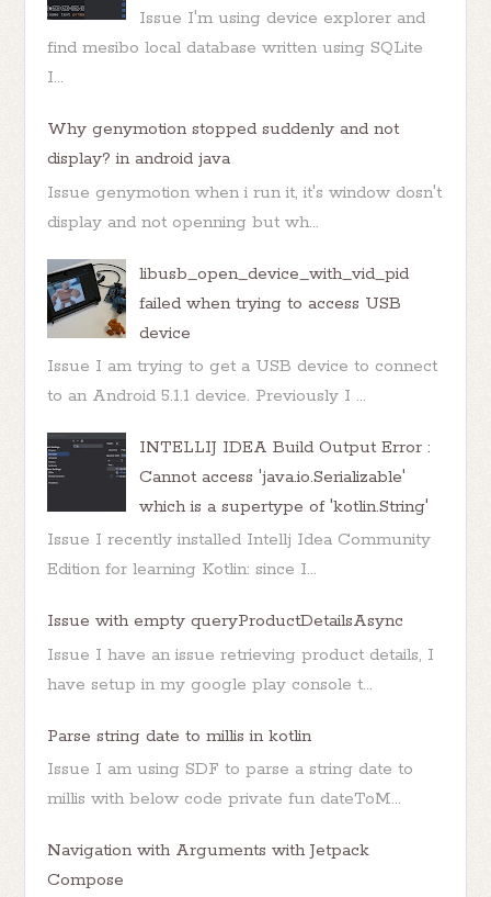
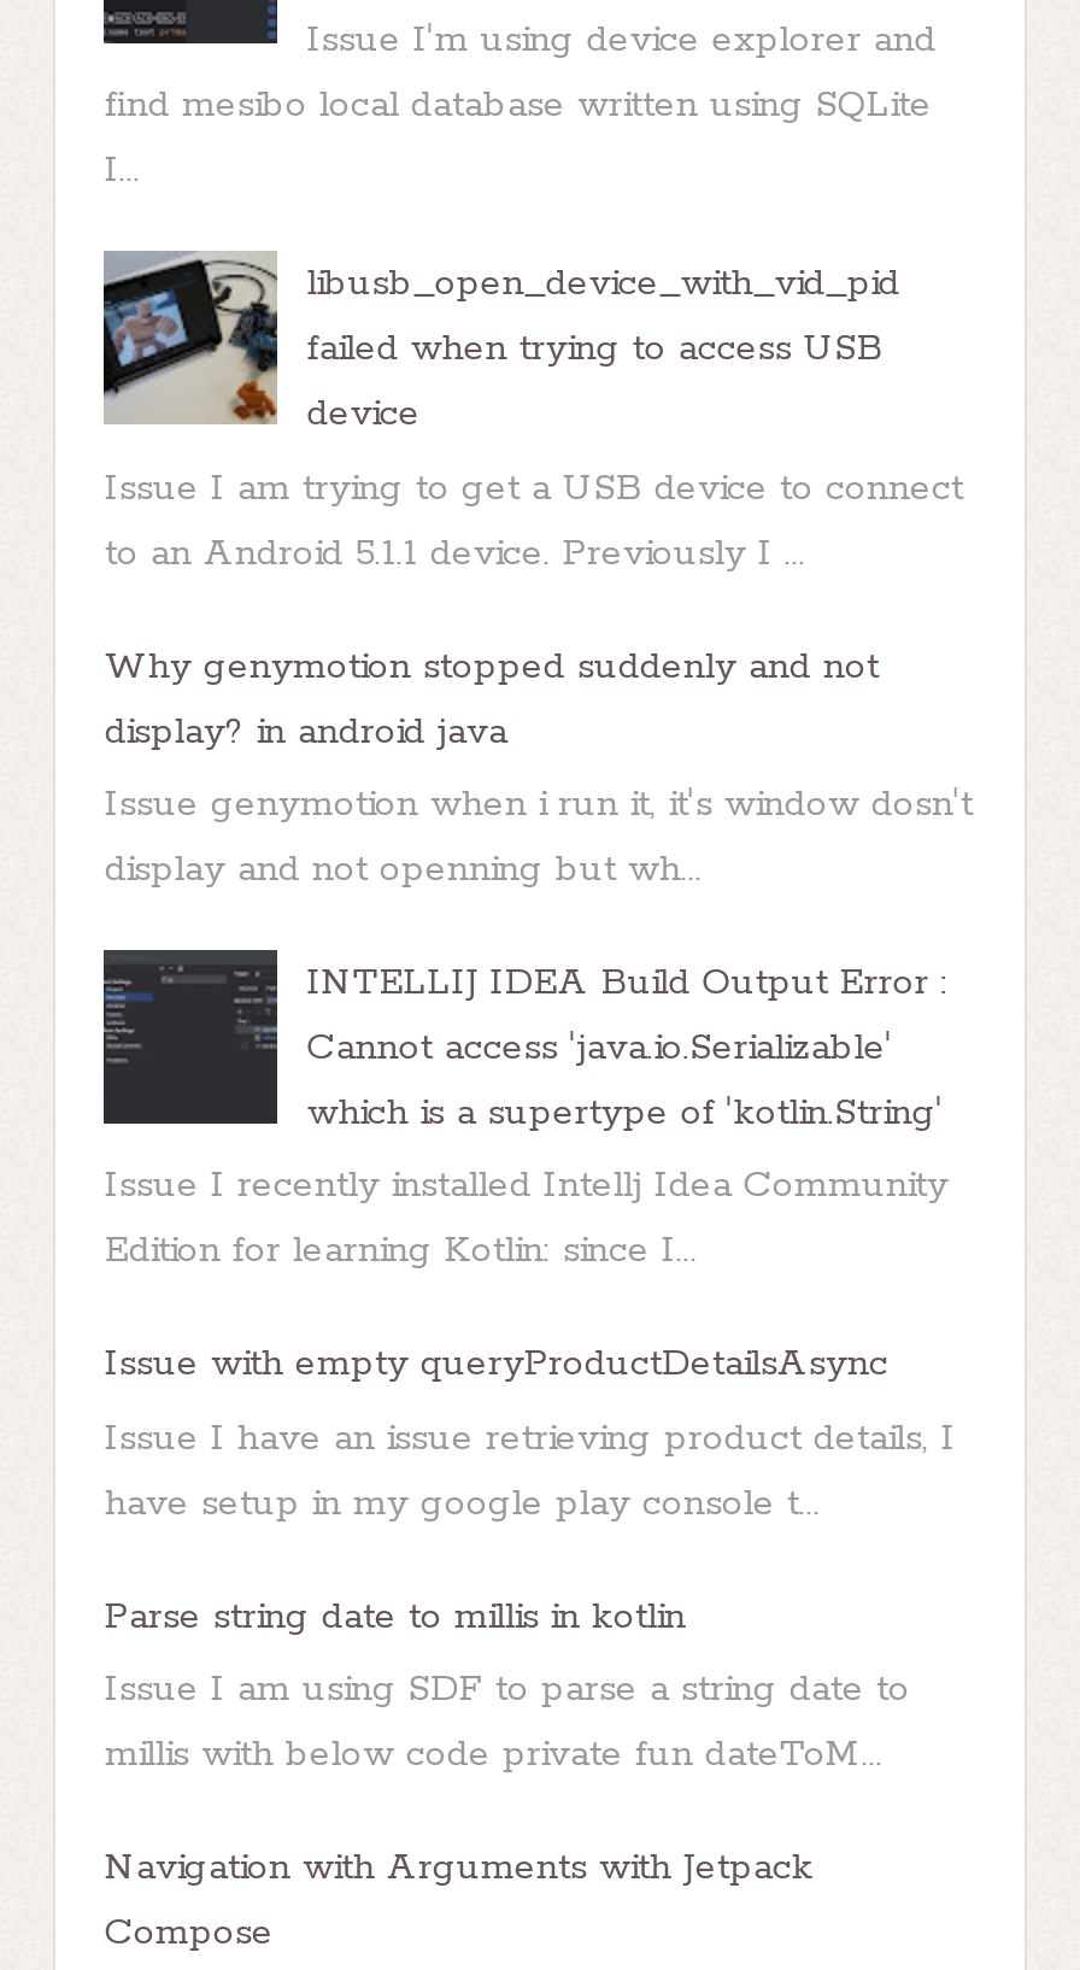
moved [48,119,442,232] -> [105,643,972,892]: Why genymotion stopped suddenly and not | display? in android java | Issue genymotion when i run it, it's window dosn't | display and not openning but wh...
moved [45,258,438,406] -> [99,251,963,576]: [image] | libusb_open_device_with_vid_pid | failed when trying to access USB | device | Issue I am trying to get a USB device to connect | to an Android 5.1.1 device. Previously I ...

